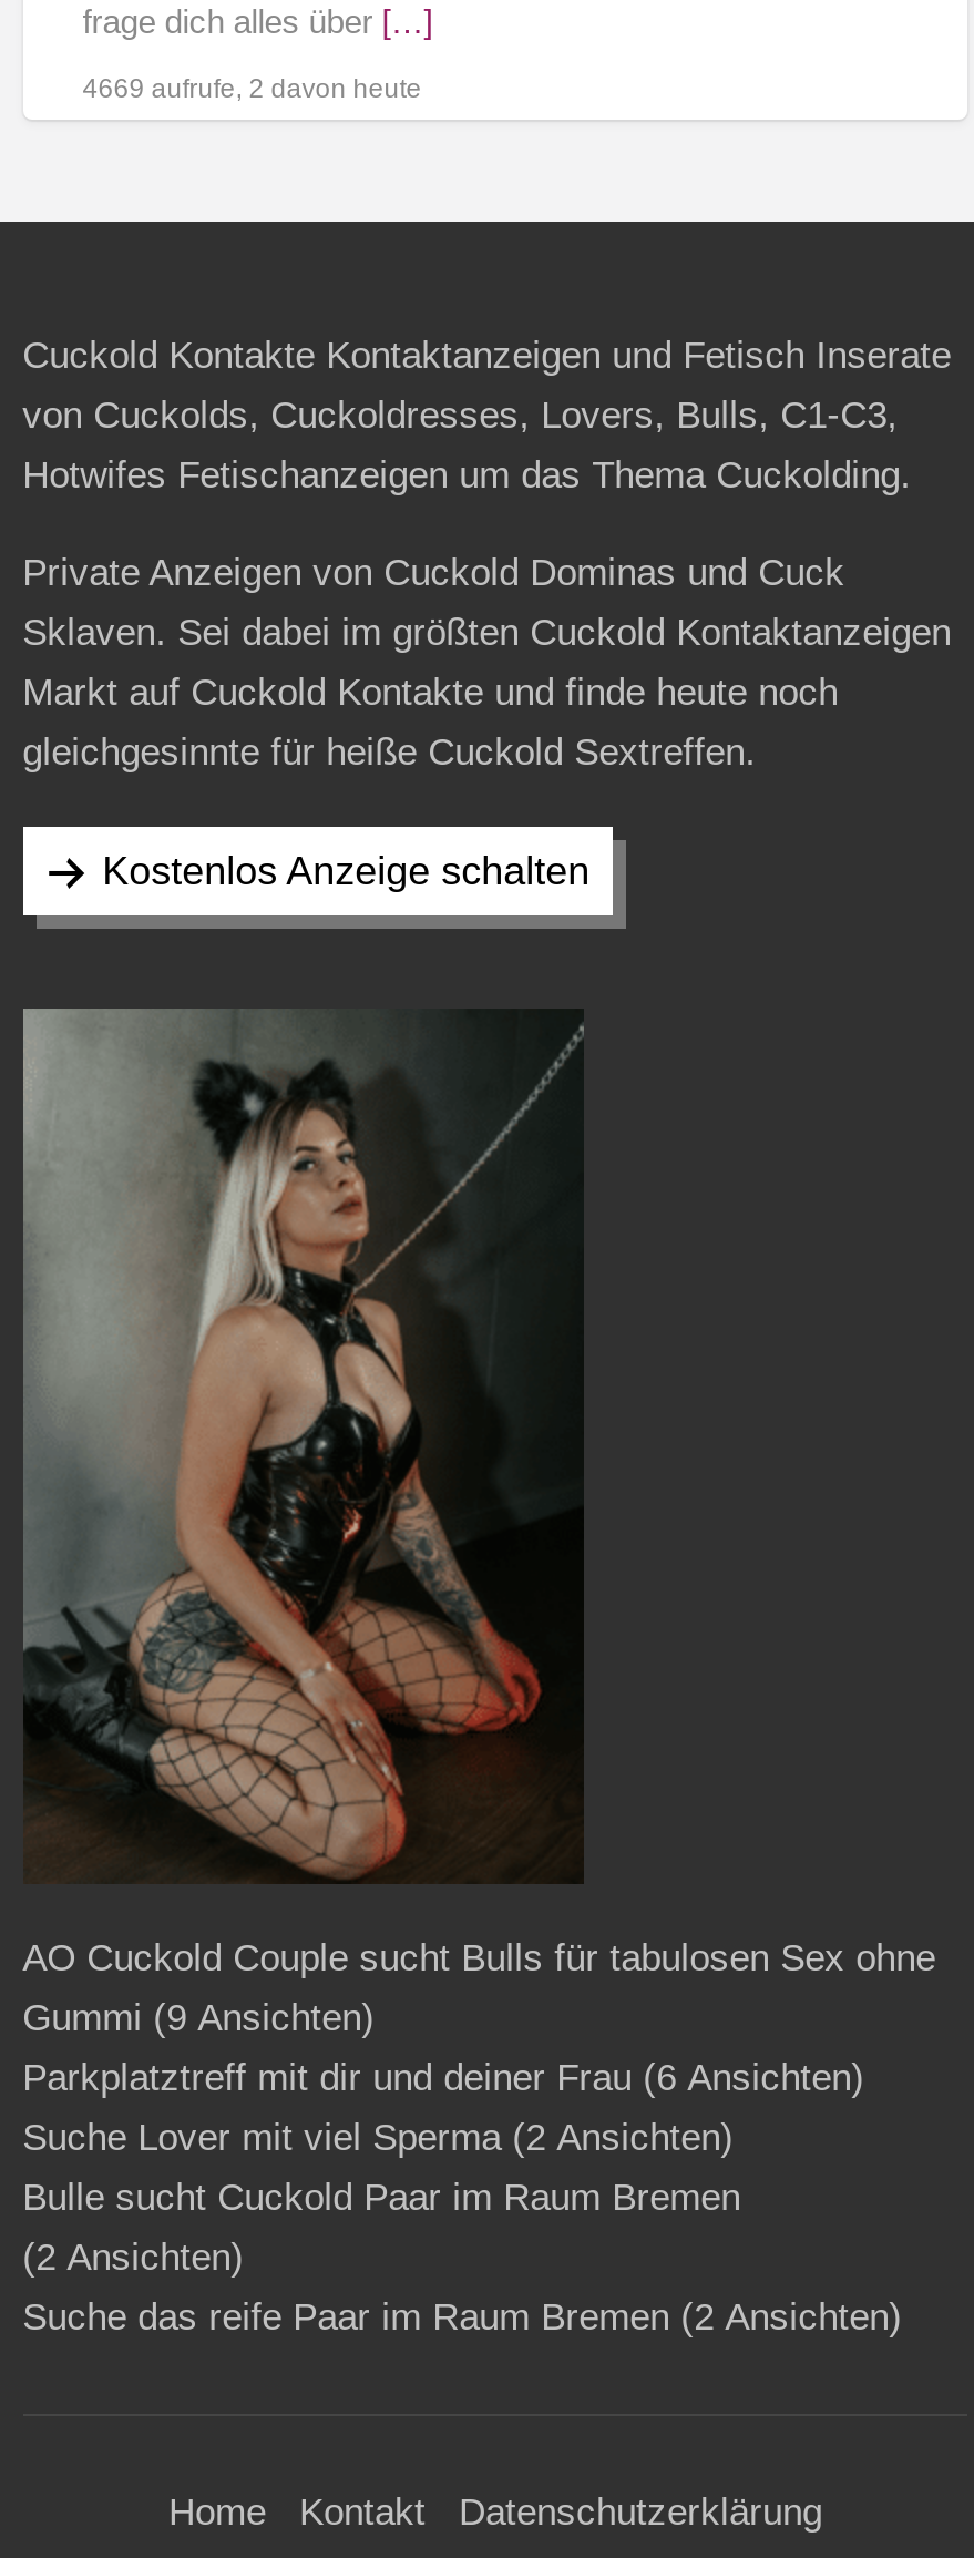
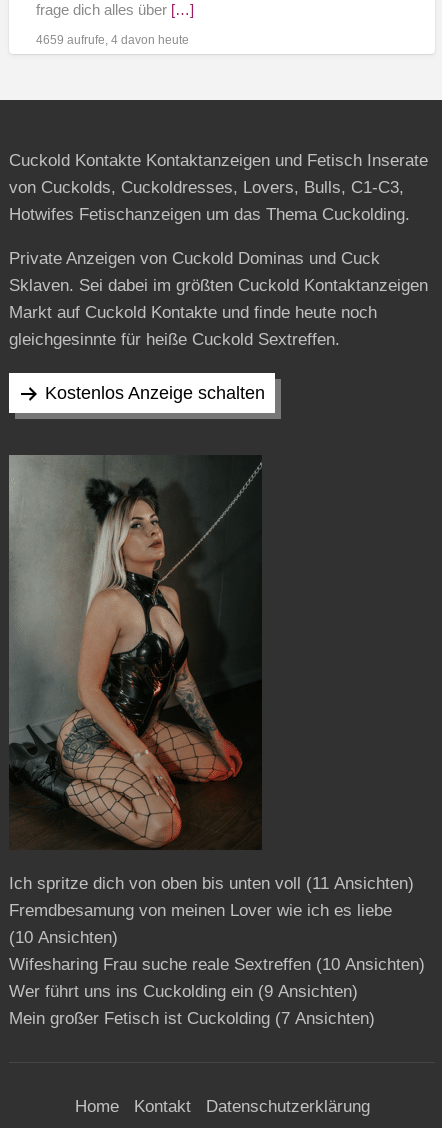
[82,74,422,105] 4669 aufrufe, 2 davon heute -> [36,33,189,47] 4659 aufrufe, 4 davon heute
[22,1938,935,2339] AO Cuckold Couple sucht Bulls für tabulosen Sex ohne | Gummi (9 Ansichten) | Parkplatztreff mit dir und deiner Frau (6 Ansichten) | Suche Lover mit viel Sperma (2 Ansichten) | Bulle sucht Cuckold Paar im Raum Bremen | (2 Ansichten) | Suche das reife Paar im Raum Bremen (2 Ansichten) -> [9,874,425,1028] Ich spritze dich von oben bis unten voll (11 Ansichten) | Fremdbesamung von meinen Lover wie ich es liebe | (10 Ansichten) | Wifesharing Frau suche reale Sextreffen (10 Ansichten) | Wer führt uns ins Cuckolding ein (9 Ansichten) | Mein großer Fetisch ist Cuckolding (7 Ansichten)

